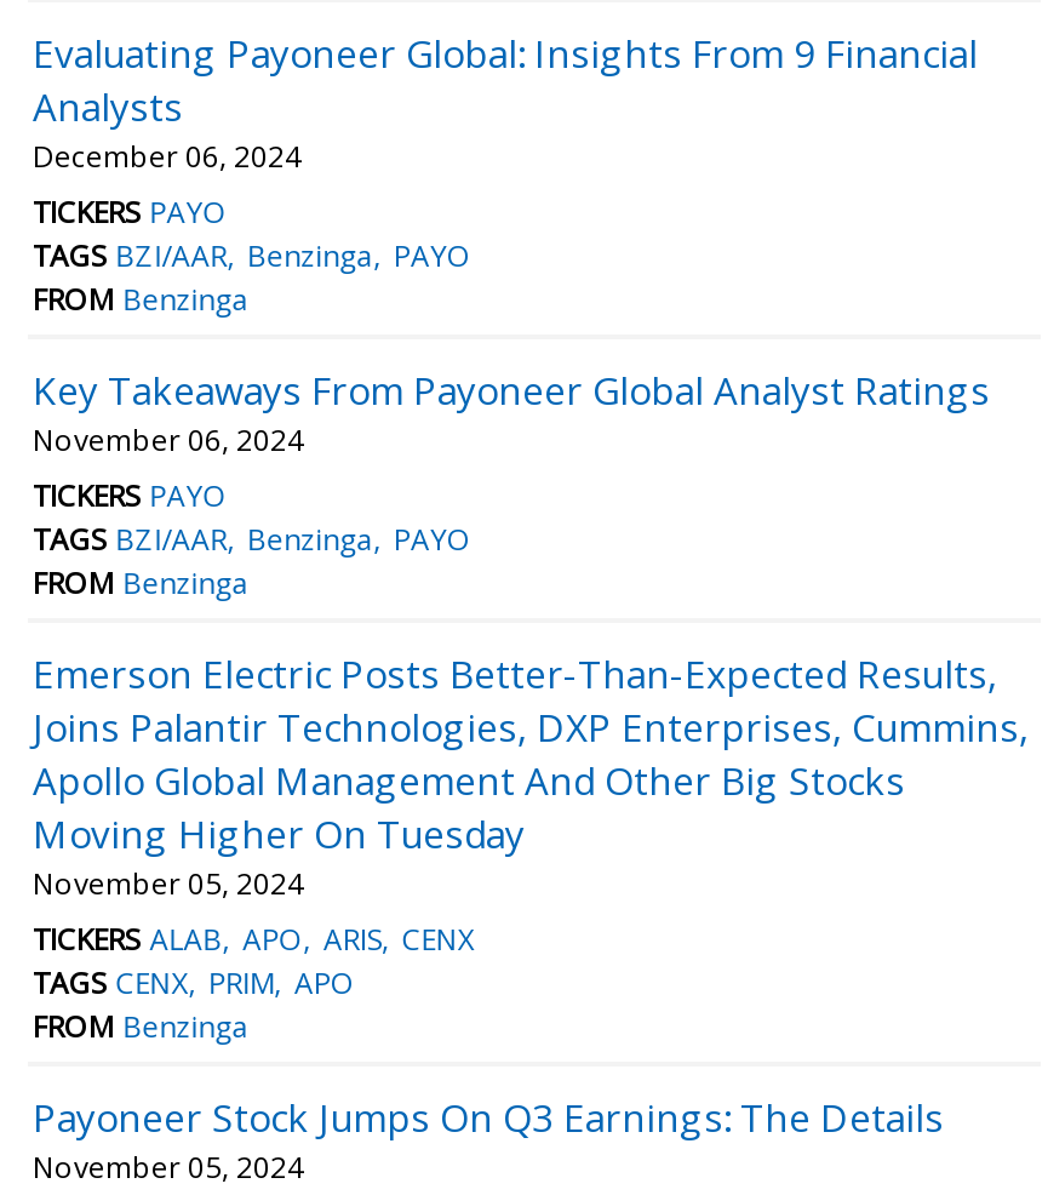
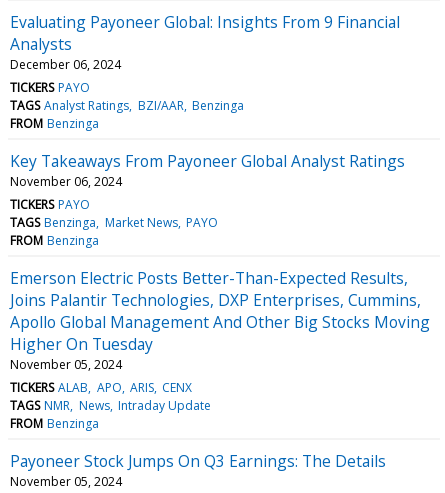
[33,235,471,276] TAGS BZI/AAR Benzinga PAYO -> [10,97,244,114] TAGS Analyst Ratings BZI/AAR Benzinga
[33,518,471,560] TAGS BZI/AAR Benzinga PAYO -> [10,214,218,231] TAGS Benzinga Market News PAYO
[33,962,355,1003] TAGS CENX PRIM APO -> [10,397,211,414] TAGS NMR News Intraday Update

